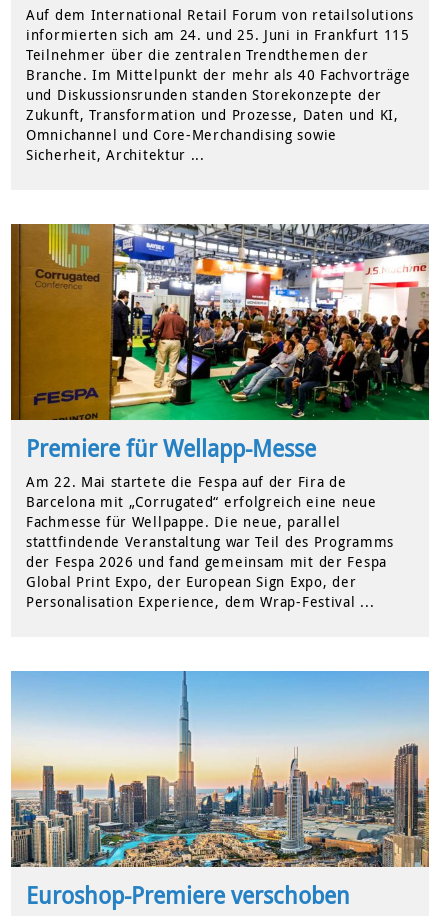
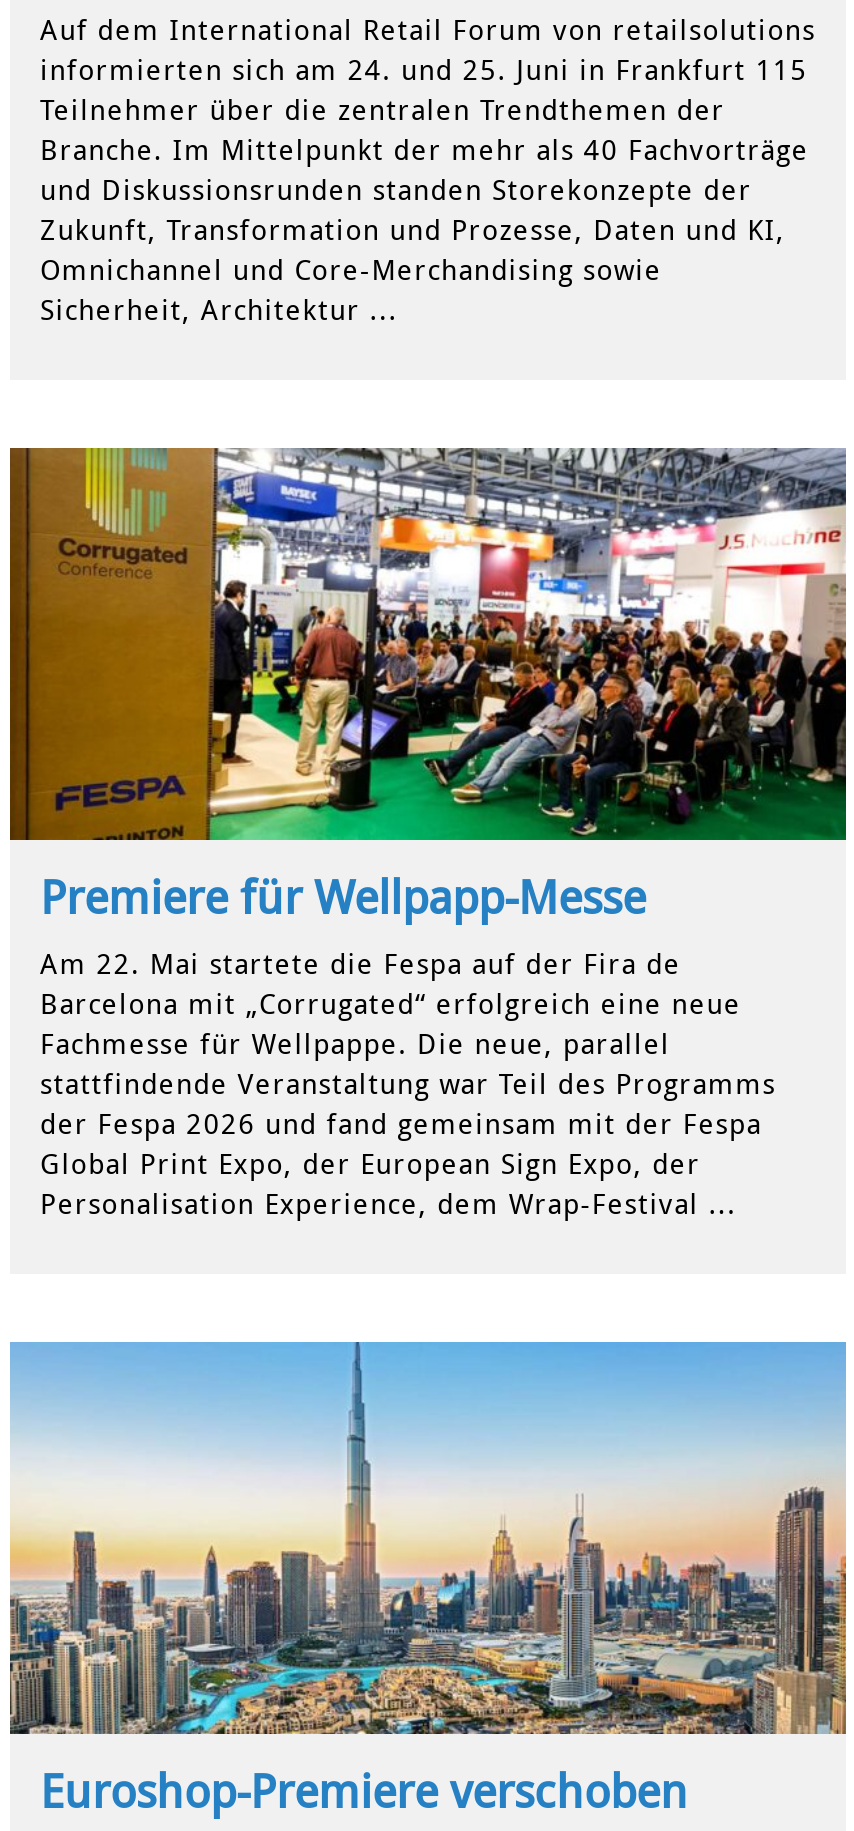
[26,433,316,464] Premiere für Wellapp-Messe -> [40,866,646,928] Premiere für Wellpapp-Messe

